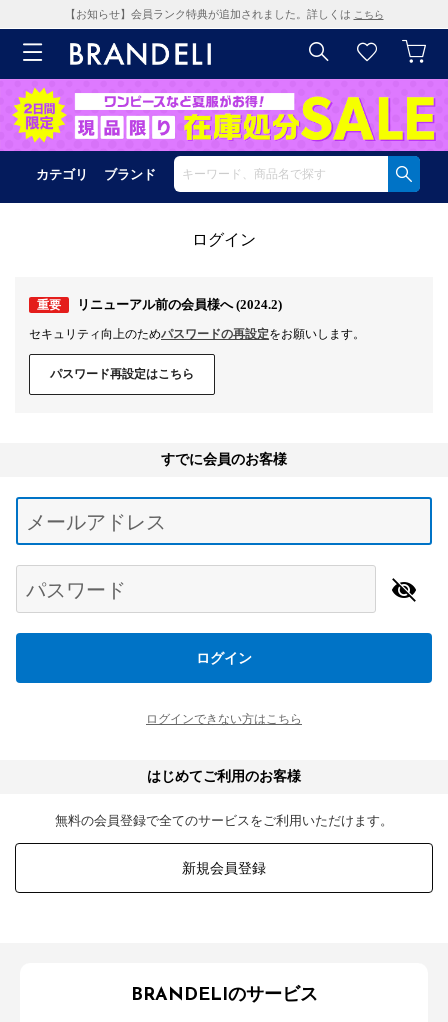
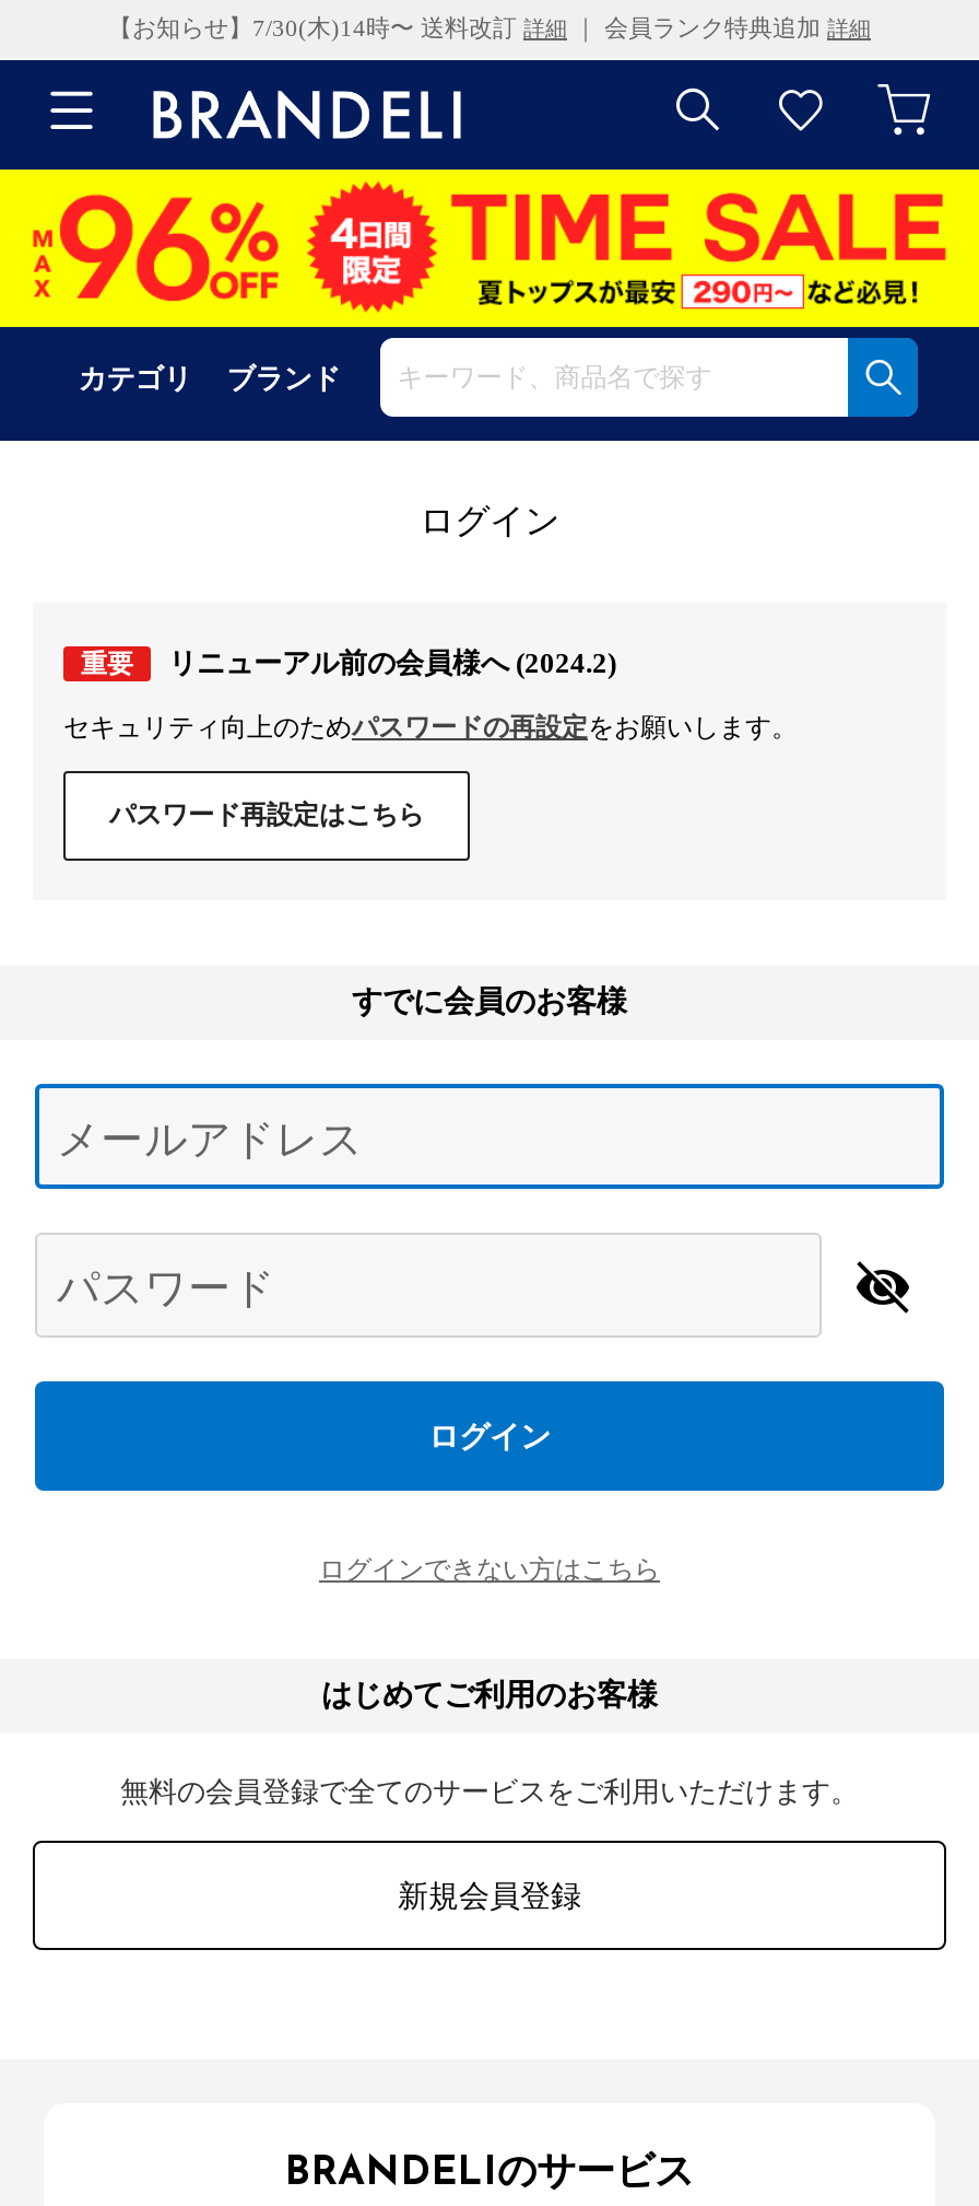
[64,8,383,20] 【お知らせ】会員ランク特典が追加されました。詳しくはこちら -> [108,14,871,40] 【お知らせ】7/30(木)14時〜 送料改訂詳細｜ 会員ランク特典追加詳細
[3,78,445,152] [image] -> [7,167,972,329] [image]

